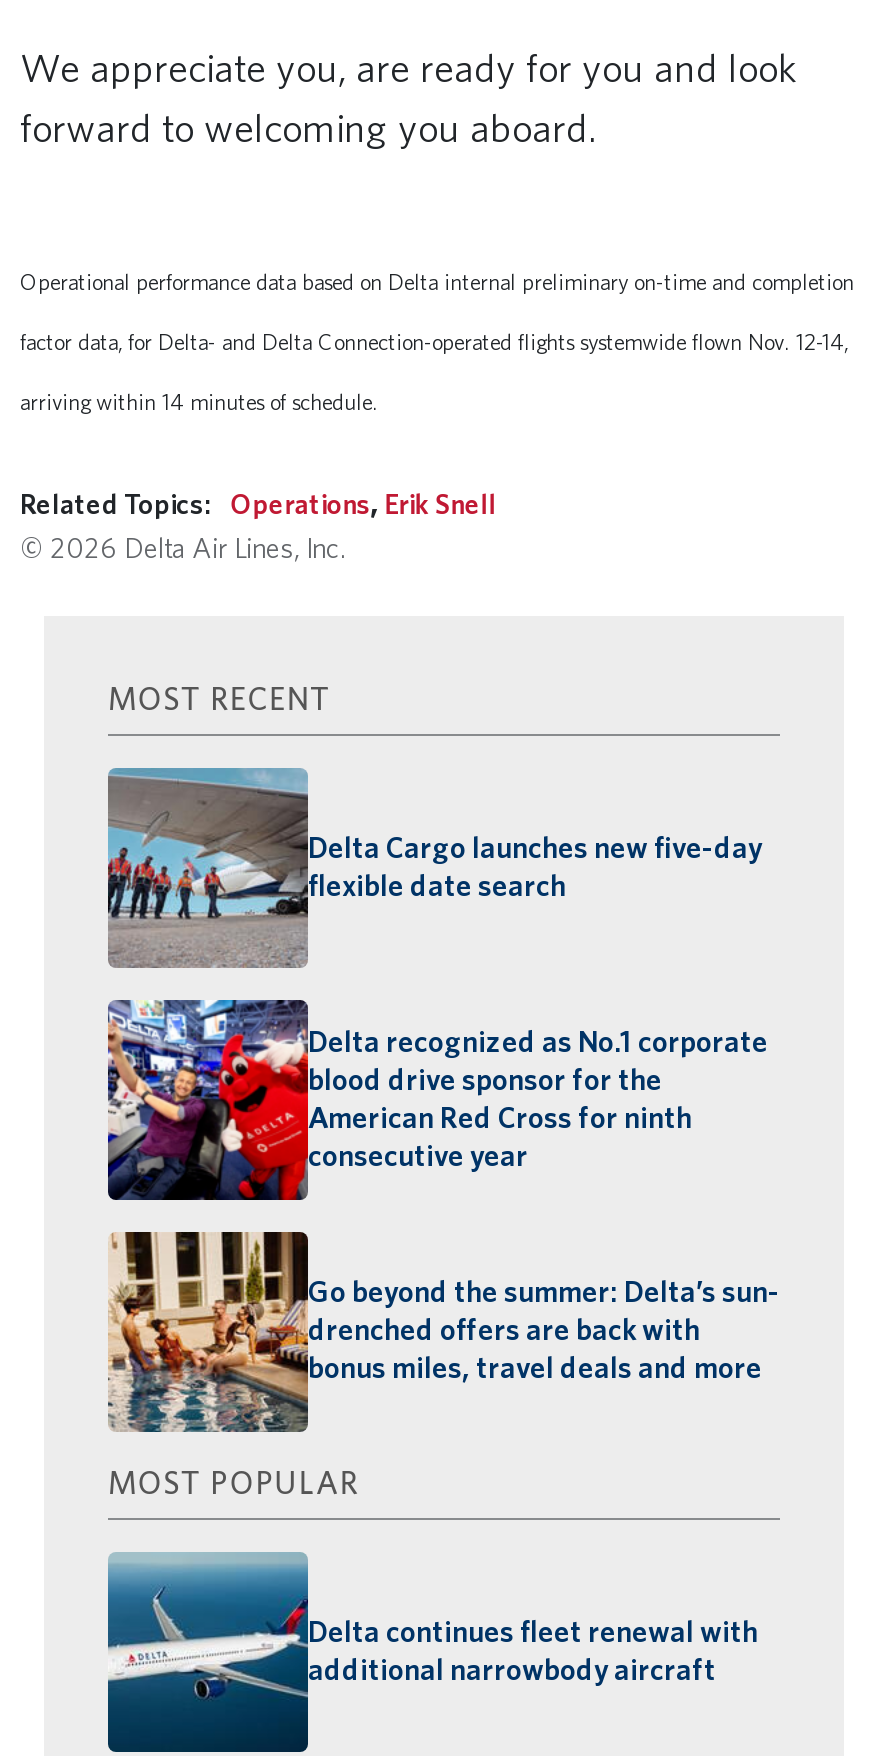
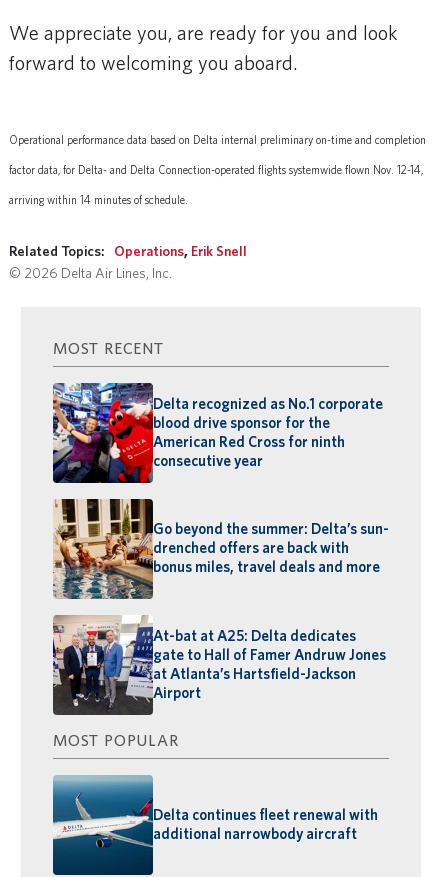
[106,766,762,968] [image] | Delta Cargo launches new five-day | flexible date search -> none
moved [104,996,780,1386] -> [51,381,389,576]: [image] | Delta recognized as No.1 corporate | blood drive sponsor for the | American Red Cross for ninth | consecutive year | Go beyond the summer: Delta’s sun- | drenched offers are back with | bonus miles, travel deals and more
none -> [52,615,386,715] [image] | At-bat at A25: Delta dedicates | gate to Hall of Famer Andruw Jones | at Atlanta’s Hartsfield-Jackson | Airport

